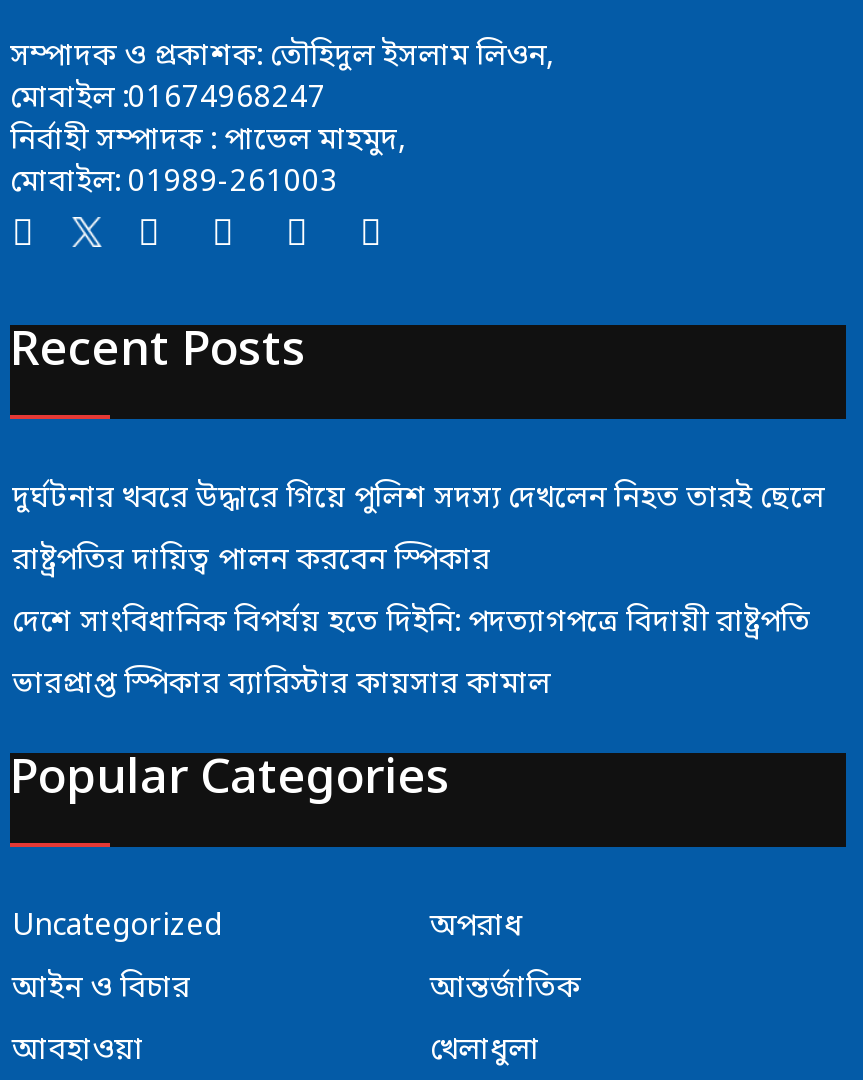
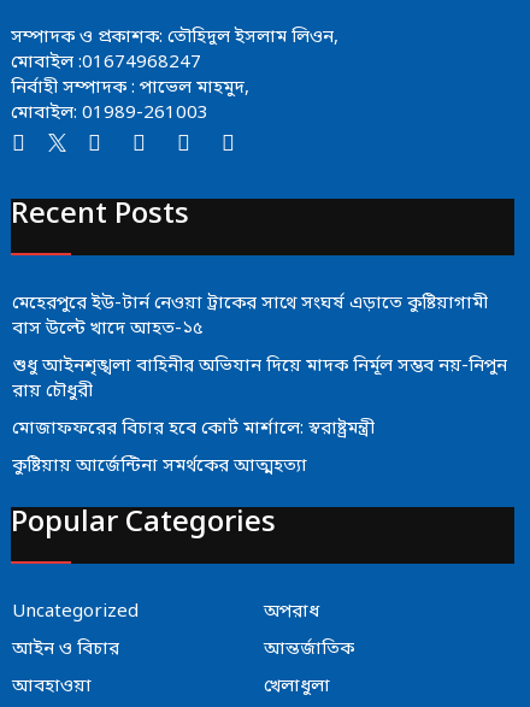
[12,480,824,520] দুর্ঘটনার খবরে উদ্ধারে গিয়ে পুলিশ সদস্য দেখলেন নিহত তারই ছেলে -> [12,292,488,341] মেহেরপুরে ইউ-টার্ন নেওয়া ট্রাকের সাথে সংঘর্ষ এড়াতে কুষ্টিয়াগামী | বাস উল্টে খাদে আহত-১৫
[12,542,490,582] রাষ্ট্রপতির দায়িত্ব পালন করবেন স্পিকার -> [12,354,507,404] শুধু আইনশৃঙ্খলা বাহিনীর অভিযান দিয়ে মাদক নির্মূল সম্ভব নয়-নিপুন | রায় চৌধুরী
[12,604,810,644] দেশে সাংবিধানিক বিপর্যয় হতে দিইনি: পদত্যাগপত্রে বিদায়ী রাষ্ট্রপতি -> [12,417,375,441] মোজাফফরের বিচার হবে কোর্ট মার্শালে: স্বরাষ্ট্রমন্ত্রী
[12,666,550,706] ভারপ্রাপ্ত স্পিকার ব্যারিস্টার কায়সার কামাল -> [12,454,307,479] কুষ্টিয়ায় আর্জেন্টিনা সমর্থকের আত্মহত্যা

